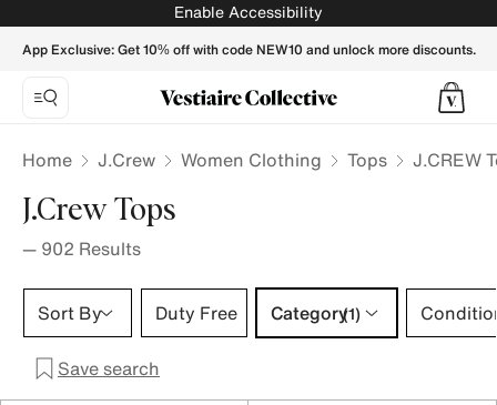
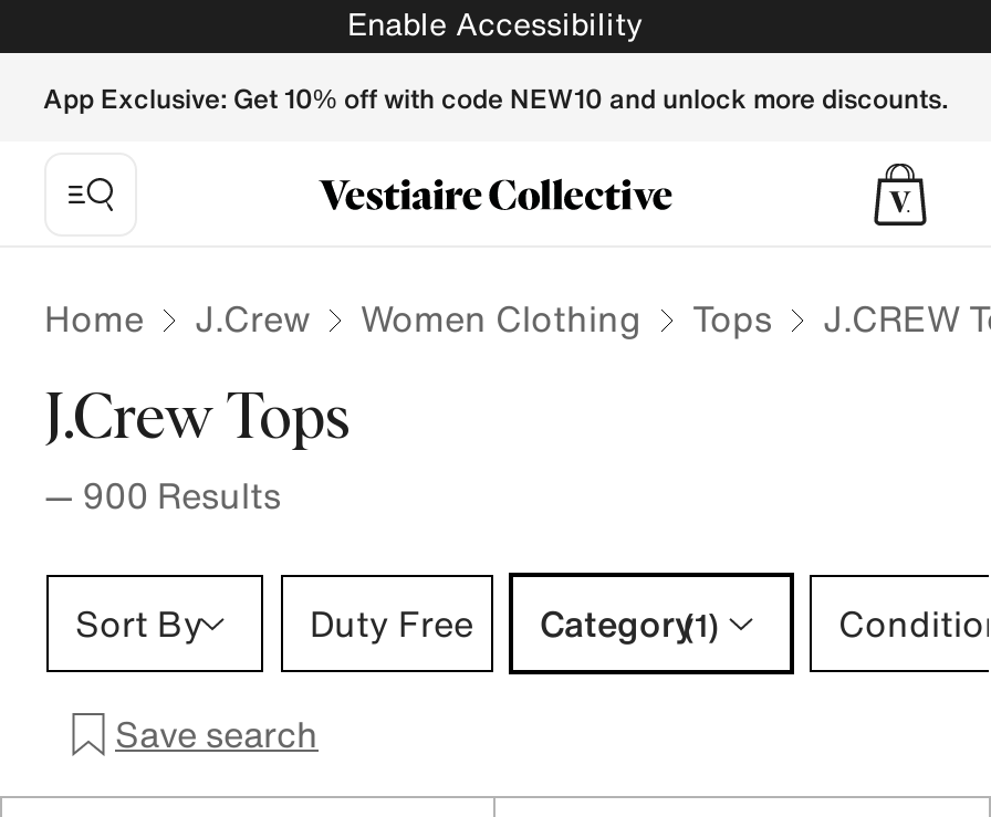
[22,235,141,262] — 902 Results -> [44,469,281,522] — 900 Results

